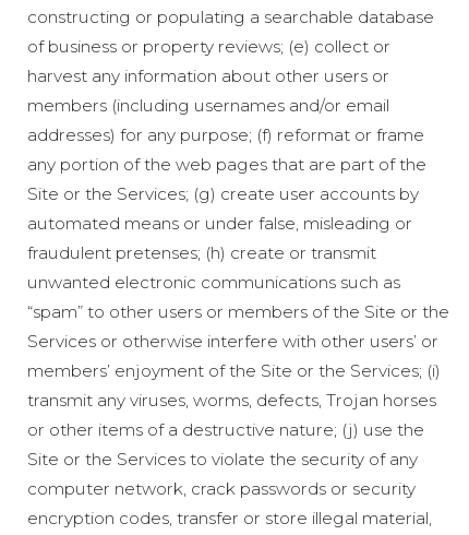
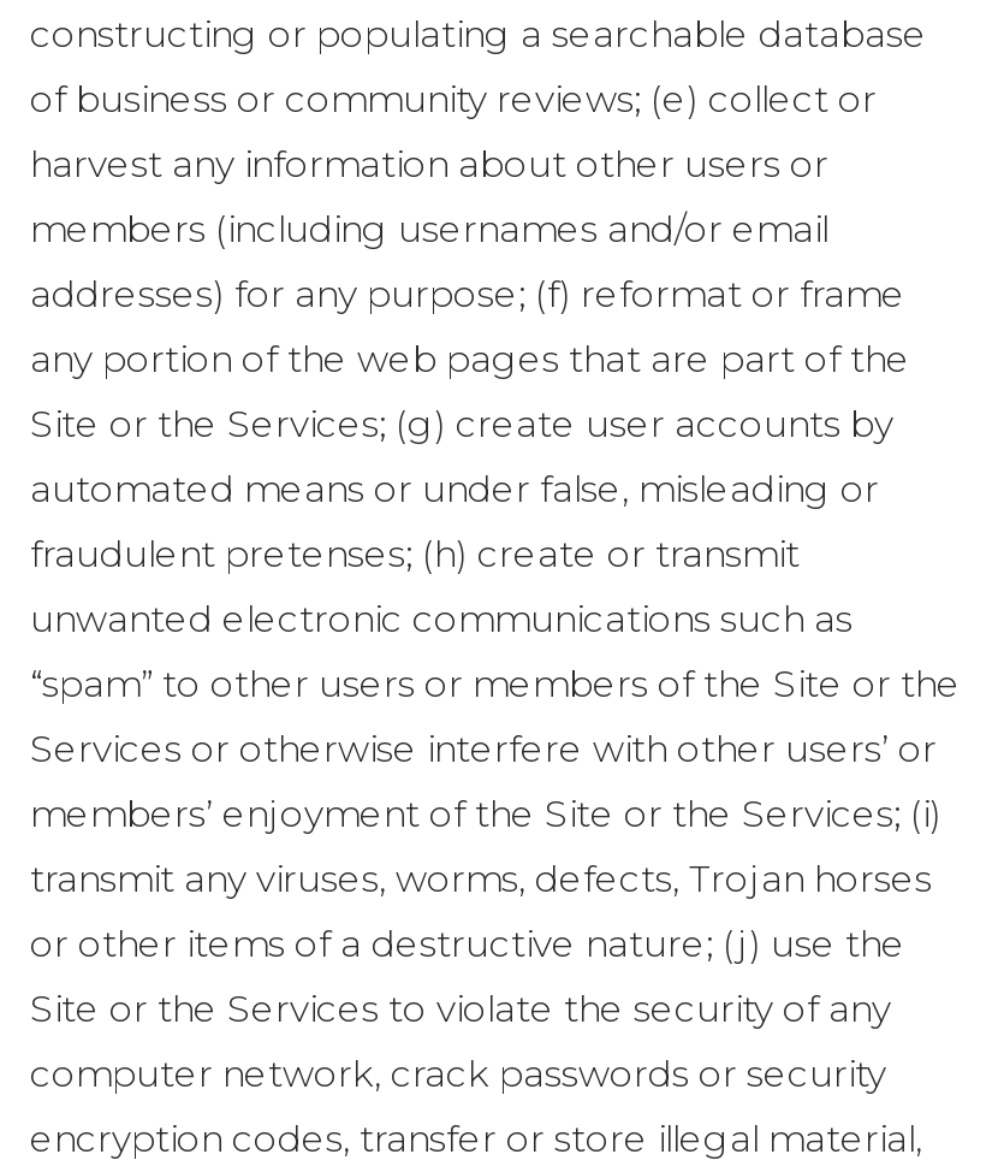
[27,36,390,57] of business or property reviews; (e) collect or -> [30,76,877,122] of business or community reviews; (e) collect or

